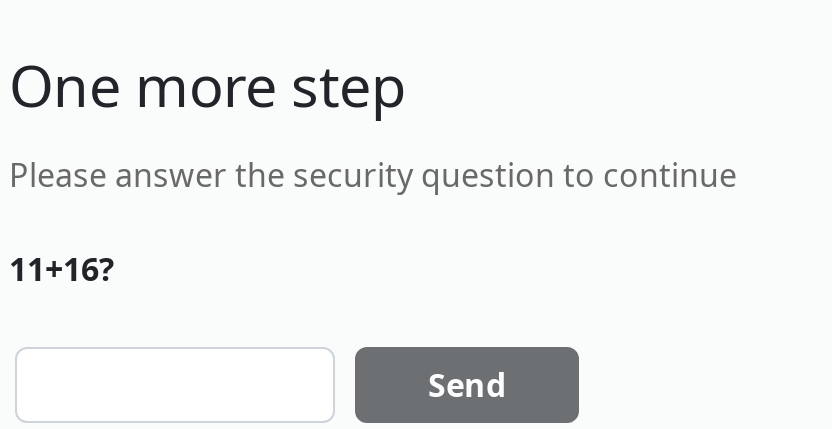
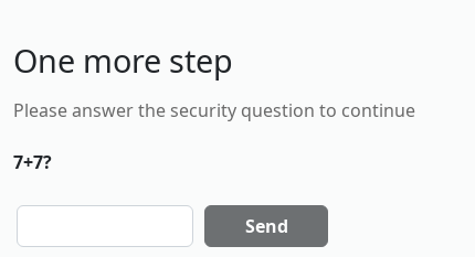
[9,247,115,291] 11+16? -> [13,150,52,174] 7+7?

